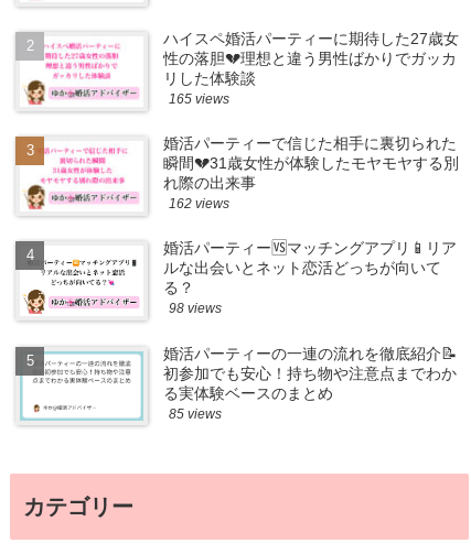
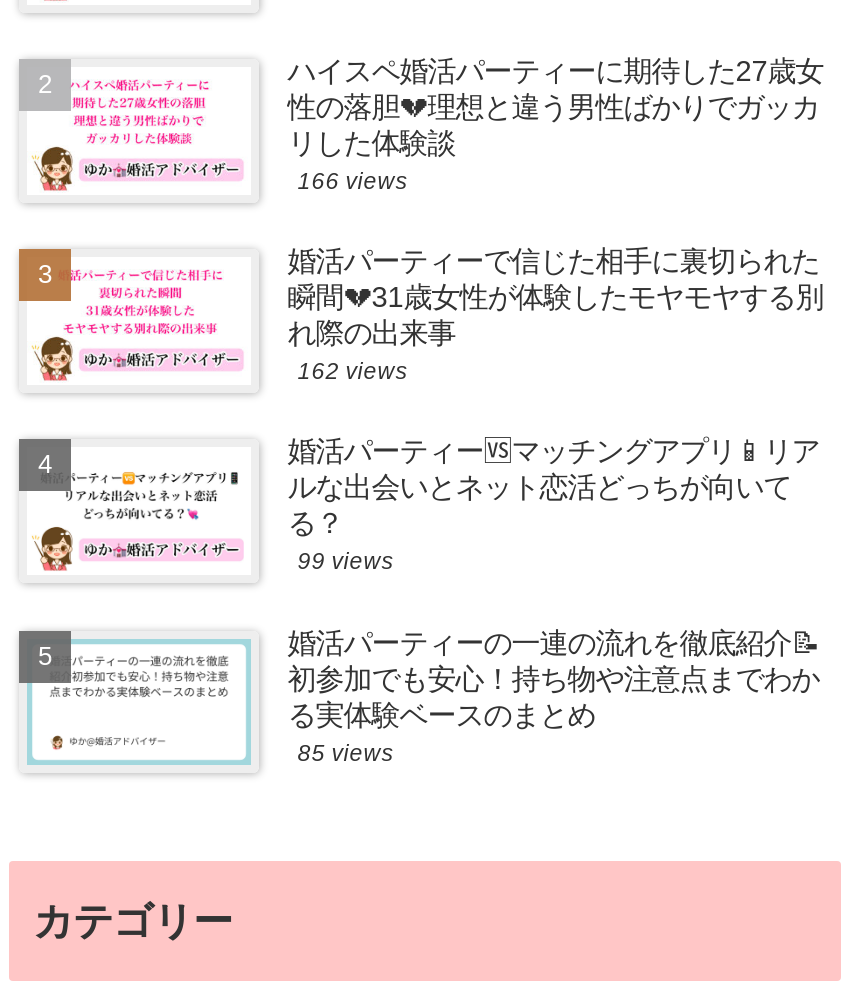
[169,93,230,106] 165 views -> [297,169,407,193] 166 views
[169,302,222,315] 98 views -> [297,550,393,574] 99 views

